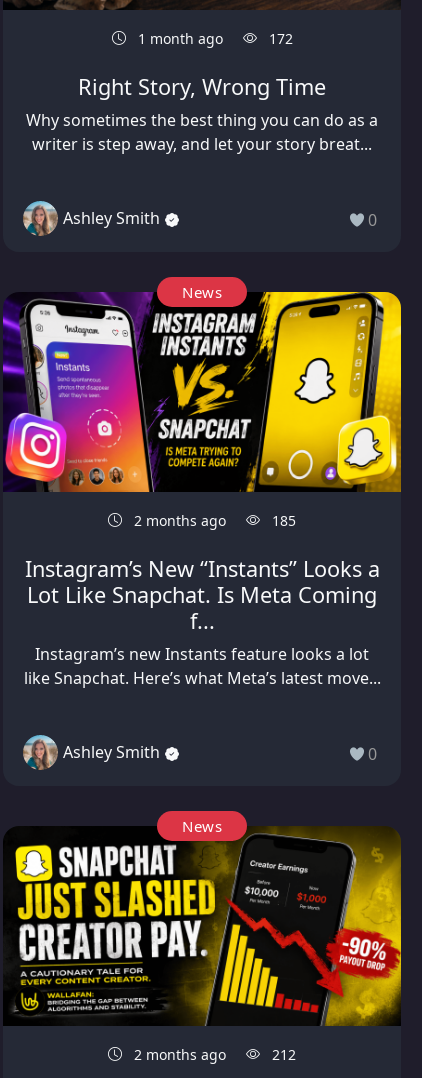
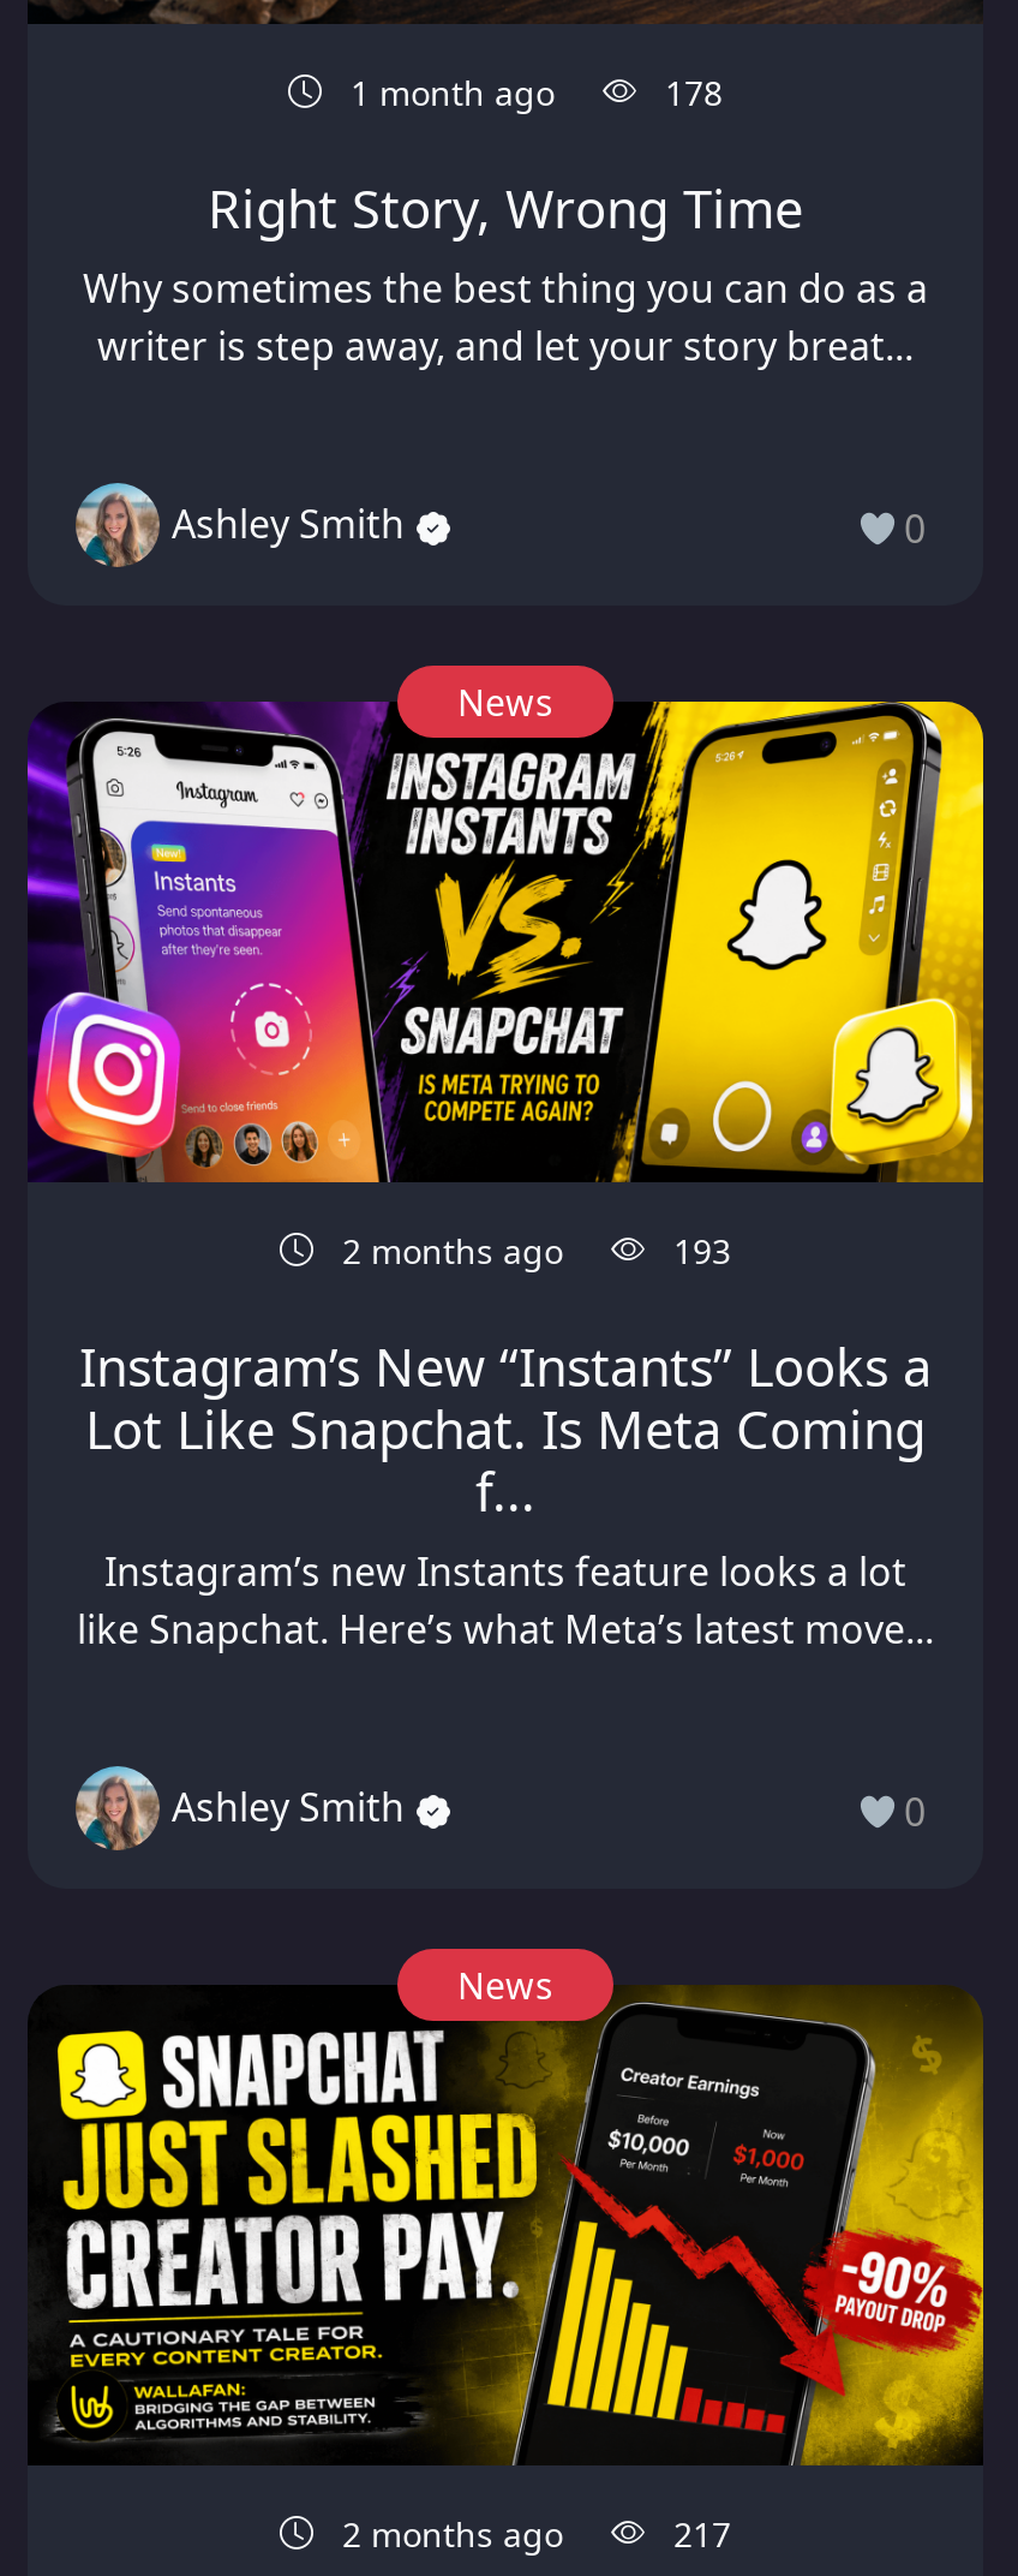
[264,29,292,48] 172 -> [655,69,723,115] 178
[268,511,296,530] 185 -> [664,1227,731,1273] 193
[268,1045,296,1064] 212 -> [664,2511,731,2556] 217

